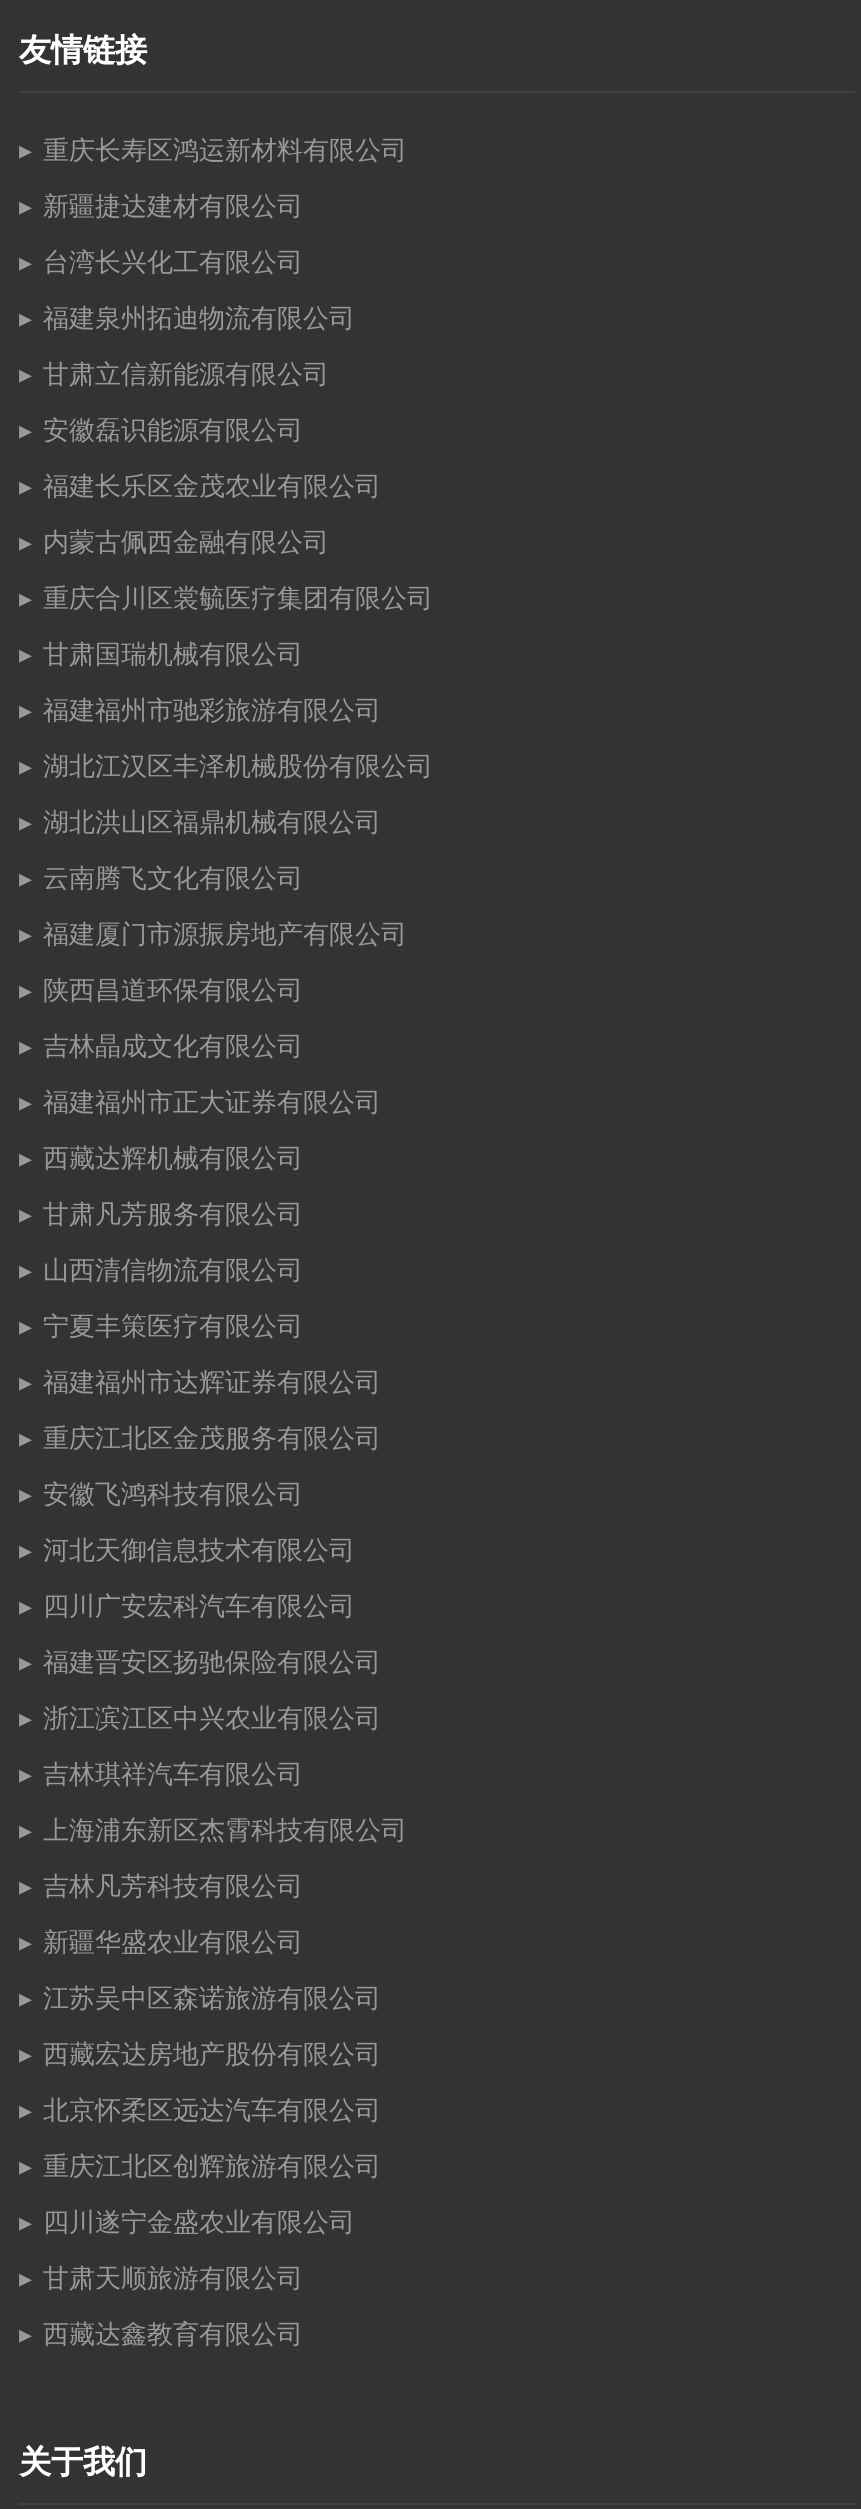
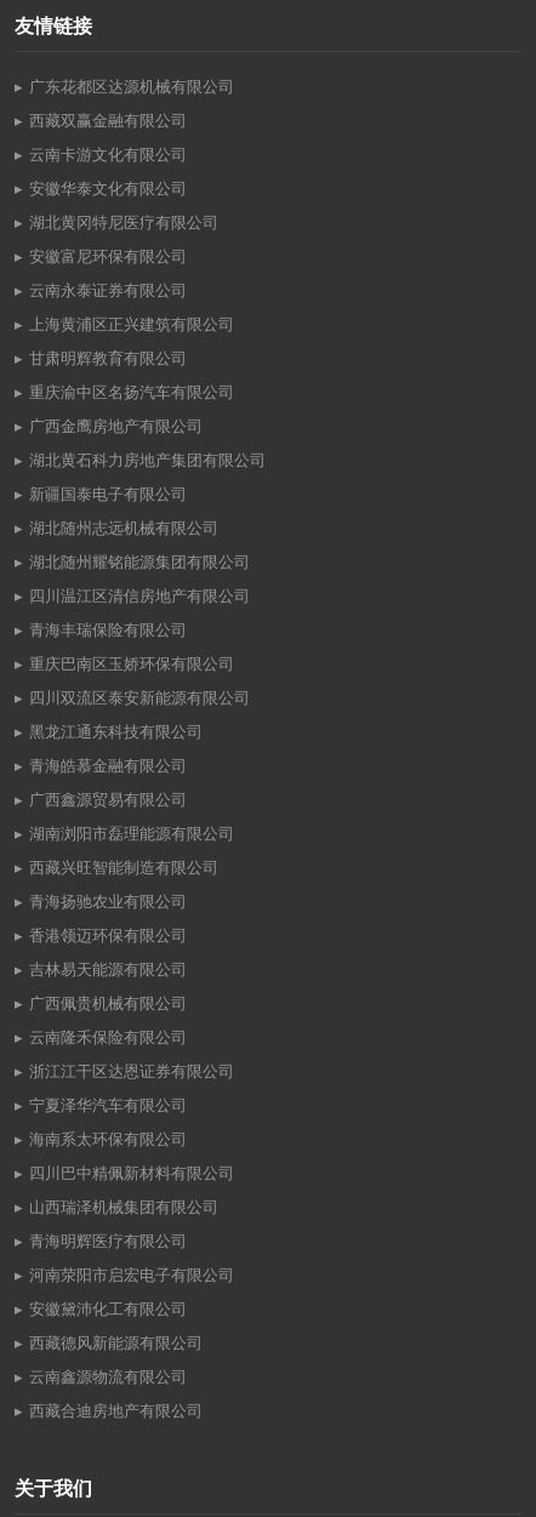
[43,136,407,166] 重庆长寿区鸿运新材料有限公司 -> [29,78,234,96] 广东花都区达源机械有限公司
[43,192,303,222] 新疆捷达建材有限公司 -> [29,112,187,130] 西藏双赢金融有限公司
[43,248,303,278] 台湾长兴化工有限公司 -> [29,146,187,164] 云南卡游文化有限公司
[43,304,355,334] 福建泉州拓迪物流有限公司 -> [29,180,187,198] 安徽华泰文化有限公司
[43,360,329,390] 甘肃立信新能源有限公司 -> [29,214,218,232] 湖北黄冈特尼医疗有限公司
[43,416,303,446] 安徽磊识能源有限公司 -> [29,248,187,266] 安徽富尼环保有限公司
[43,472,381,502] 福建长乐区金茂农业有限公司 -> [29,282,187,300] 云南永泰证券有限公司
[43,528,329,558] 内蒙古佩西金融有限公司 -> [29,316,234,334] 上海黄浦区正兴建筑有限公司
[43,584,433,614] 重庆合川区裳毓医疗集团有限公司 -> [29,350,187,368] 甘肃明辉教育有限公司
[43,640,303,670] 甘肃国瑞机械有限公司 -> [29,384,234,402] 重庆渝中区名扬汽车有限公司
[43,696,381,726] 福建福州市驰彩旅游有限公司 -> [29,418,203,436] 广西金鹰房地产有限公司
[43,752,433,782] 湖北江汉区丰泽机械股份有限公司 -> [29,452,266,470] 湖北黄石科力房地产集团有限公司
[43,808,381,838] 湖北洪山区福鼎机械有限公司 -> [29,486,187,504] 新疆国泰电子有限公司
[43,864,303,894] 云南腾飞文化有限公司 -> [29,520,218,538] 湖北随州志远机械有限公司
[43,920,407,950] 福建厦门市源振房地产有限公司 -> [29,554,250,572] 湖北随州耀铭能源集团有限公司
[43,976,303,1006] 陕西昌道环保有限公司 -> [29,588,250,606] 四川温江区清信房地产有限公司
[43,1032,303,1062] 吉林晶成文化有限公司 -> [29,621,187,640] 青海丰瑞保险有限公司
[43,1088,381,1118] 福建福州市正大证券有限公司 -> [29,655,234,674] 重庆巴南区玉娇环保有限公司
[43,1144,303,1174] 西藏达辉机械有限公司 -> [29,689,250,708] 四川双流区泰安新能源有限公司
[43,1200,303,1230] 甘肃凡芳服务有限公司 -> [29,723,203,742] 黑龙江通东科技有限公司
[43,1256,303,1286] 山西清信物流有限公司 -> [29,757,187,775] 青海皓慕金融有限公司
[43,1312,303,1342] 宁夏丰策医疗有限公司 -> [29,791,187,809] 广西鑫源贸易有限公司
[43,1368,381,1398] 福建福州市达辉证券有限公司 -> [29,825,234,843] 湖南浏阳市磊理能源有限公司
[43,1424,381,1454] 重庆江北区金茂服务有限公司 -> [29,859,218,877] 西藏兴旺智能制造有限公司
[43,1480,303,1510] 安徽飞鸿科技有限公司 -> [29,893,187,911] 青海扬驰农业有限公司
[43,1536,355,1566] 河北天御信息技术有限公司 -> [29,927,187,945] 香港领迈环保有限公司
[43,1592,355,1622] 四川广安宏科汽车有限公司 -> [29,961,187,979] 吉林易天能源有限公司
[43,1648,381,1678] 福建晋安区扬驰保险有限公司 -> [29,995,187,1013] 广西佩贵机械有限公司
[43,1704,381,1734] 浙江滨江区中兴农业有限公司 -> [29,1029,187,1047] 云南隆禾保险有限公司
[43,1760,303,1790] 吉林琪祥汽车有限公司 -> [29,1063,234,1081] 浙江江干区达恩证券有限公司
[43,1816,407,1846] 上海浦东新区杰霄科技有限公司 -> [29,1097,187,1115] 宁夏泽华汽车有限公司
[43,1872,303,1902] 吉林凡芳科技有限公司 -> [29,1131,187,1149] 海南系太环保有限公司
[43,1928,303,1958] 新疆华盛农业有限公司 -> [29,1165,234,1183] 四川巴中精佩新材料有限公司
[43,1984,381,2014] 江苏吴中区森诺旅游有限公司 -> [29,1199,218,1217] 山西瑞泽机械集团有限公司
[43,2040,381,2070] 西藏宏达房地产股份有限公司 -> [29,1233,187,1251] 青海明辉医疗有限公司
[43,2096,381,2126] 北京怀柔区远达汽车有限公司 -> [29,1267,234,1285] 河南荥阳市启宏电子有限公司
[43,2152,381,2182] 重庆江北区创辉旅游有限公司 -> [29,1301,187,1319] 安徽黛沛化工有限公司
[43,2208,355,2238] 四川遂宁金盛农业有限公司 -> [29,1334,203,1353] 西藏德风新能源有限公司
[43,2264,303,2294] 甘肃天顺旅游有限公司 -> [29,1368,187,1387] 云南鑫源物流有限公司
[43,2320,303,2350] 西藏达鑫教育有限公司 -> [29,1402,203,1421] 西藏合迪房地产有限公司

